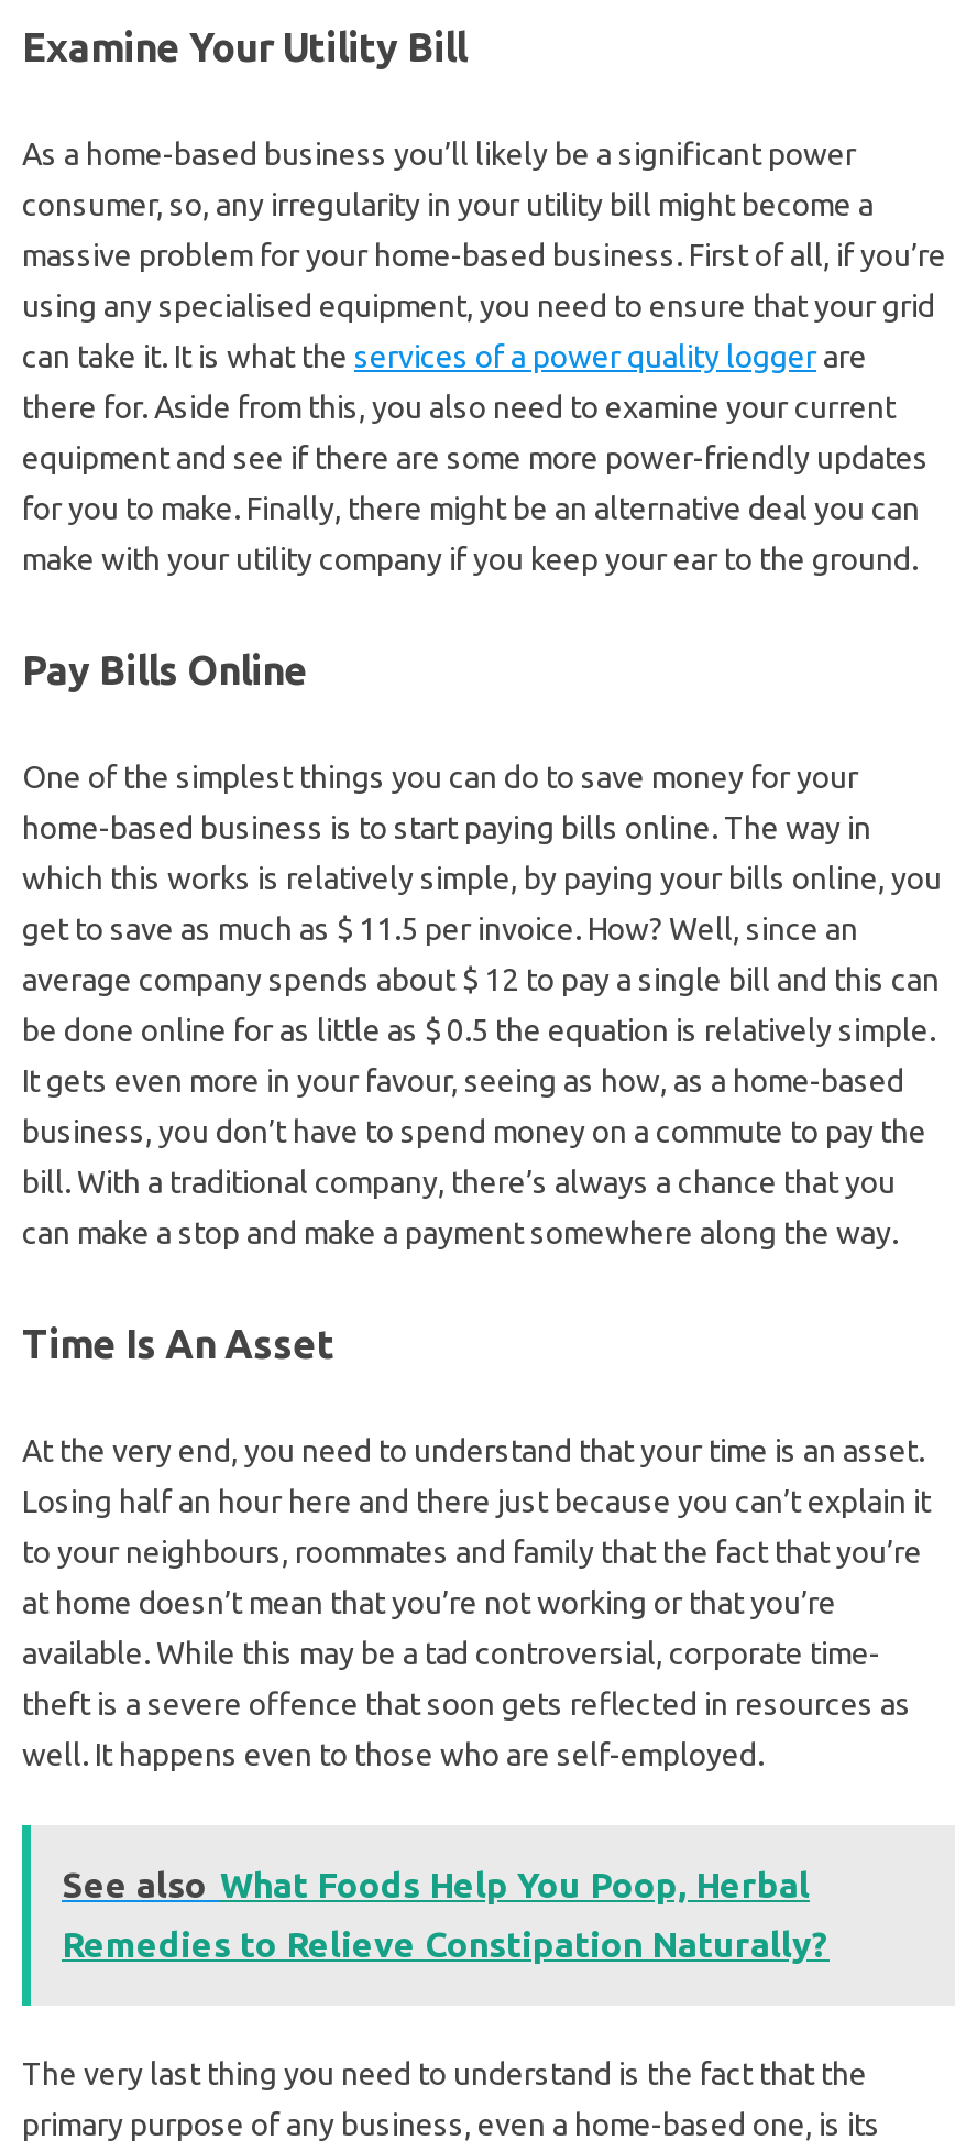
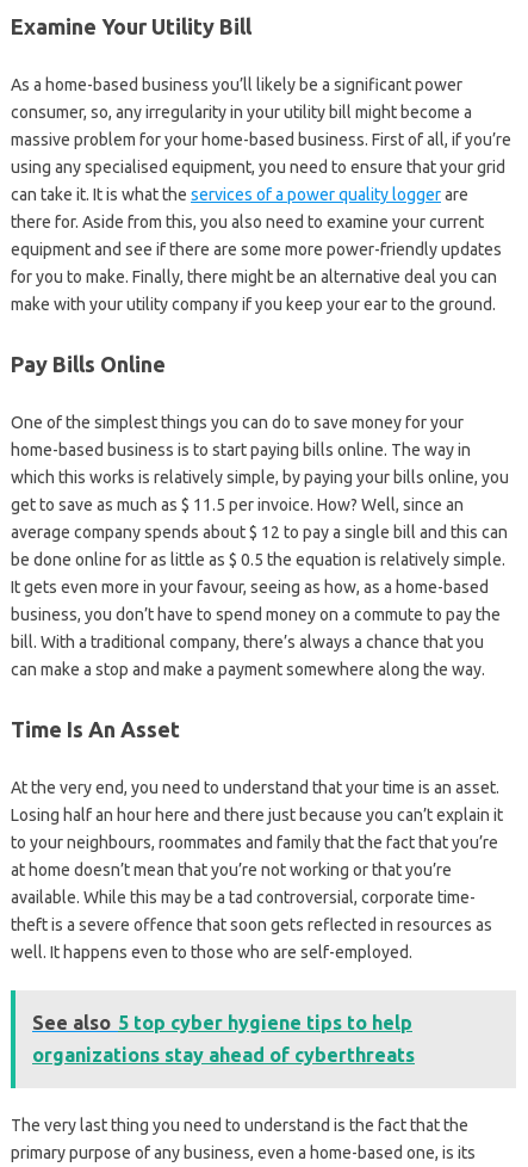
[62,1865,810,1905] See also What Foods Help You Poop, Herbal -> [32,1012,412,1034] See also 5 top cyber hygiene tips to help
[62,1925,830,1964] Remedies to Relieve Constipation Naturally? -> [32,1044,415,1066] organizations stay ahead of cyberthreats

